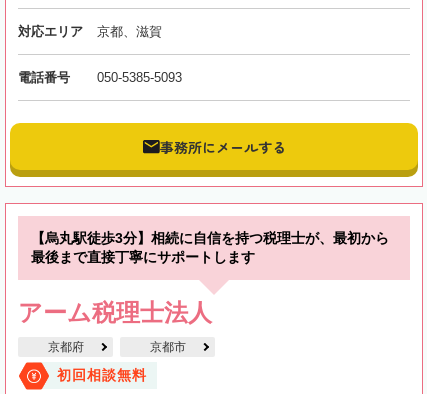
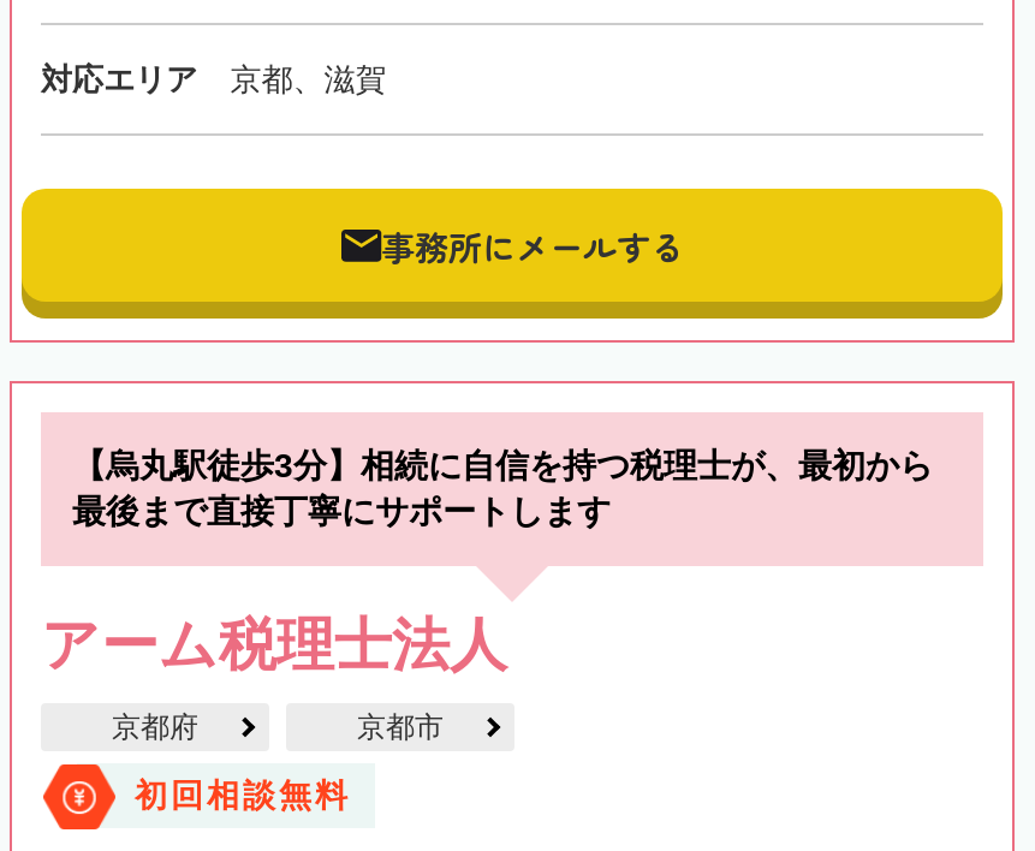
[18,70,182,85] 電話番号 | 050-5385-5093 -> none

